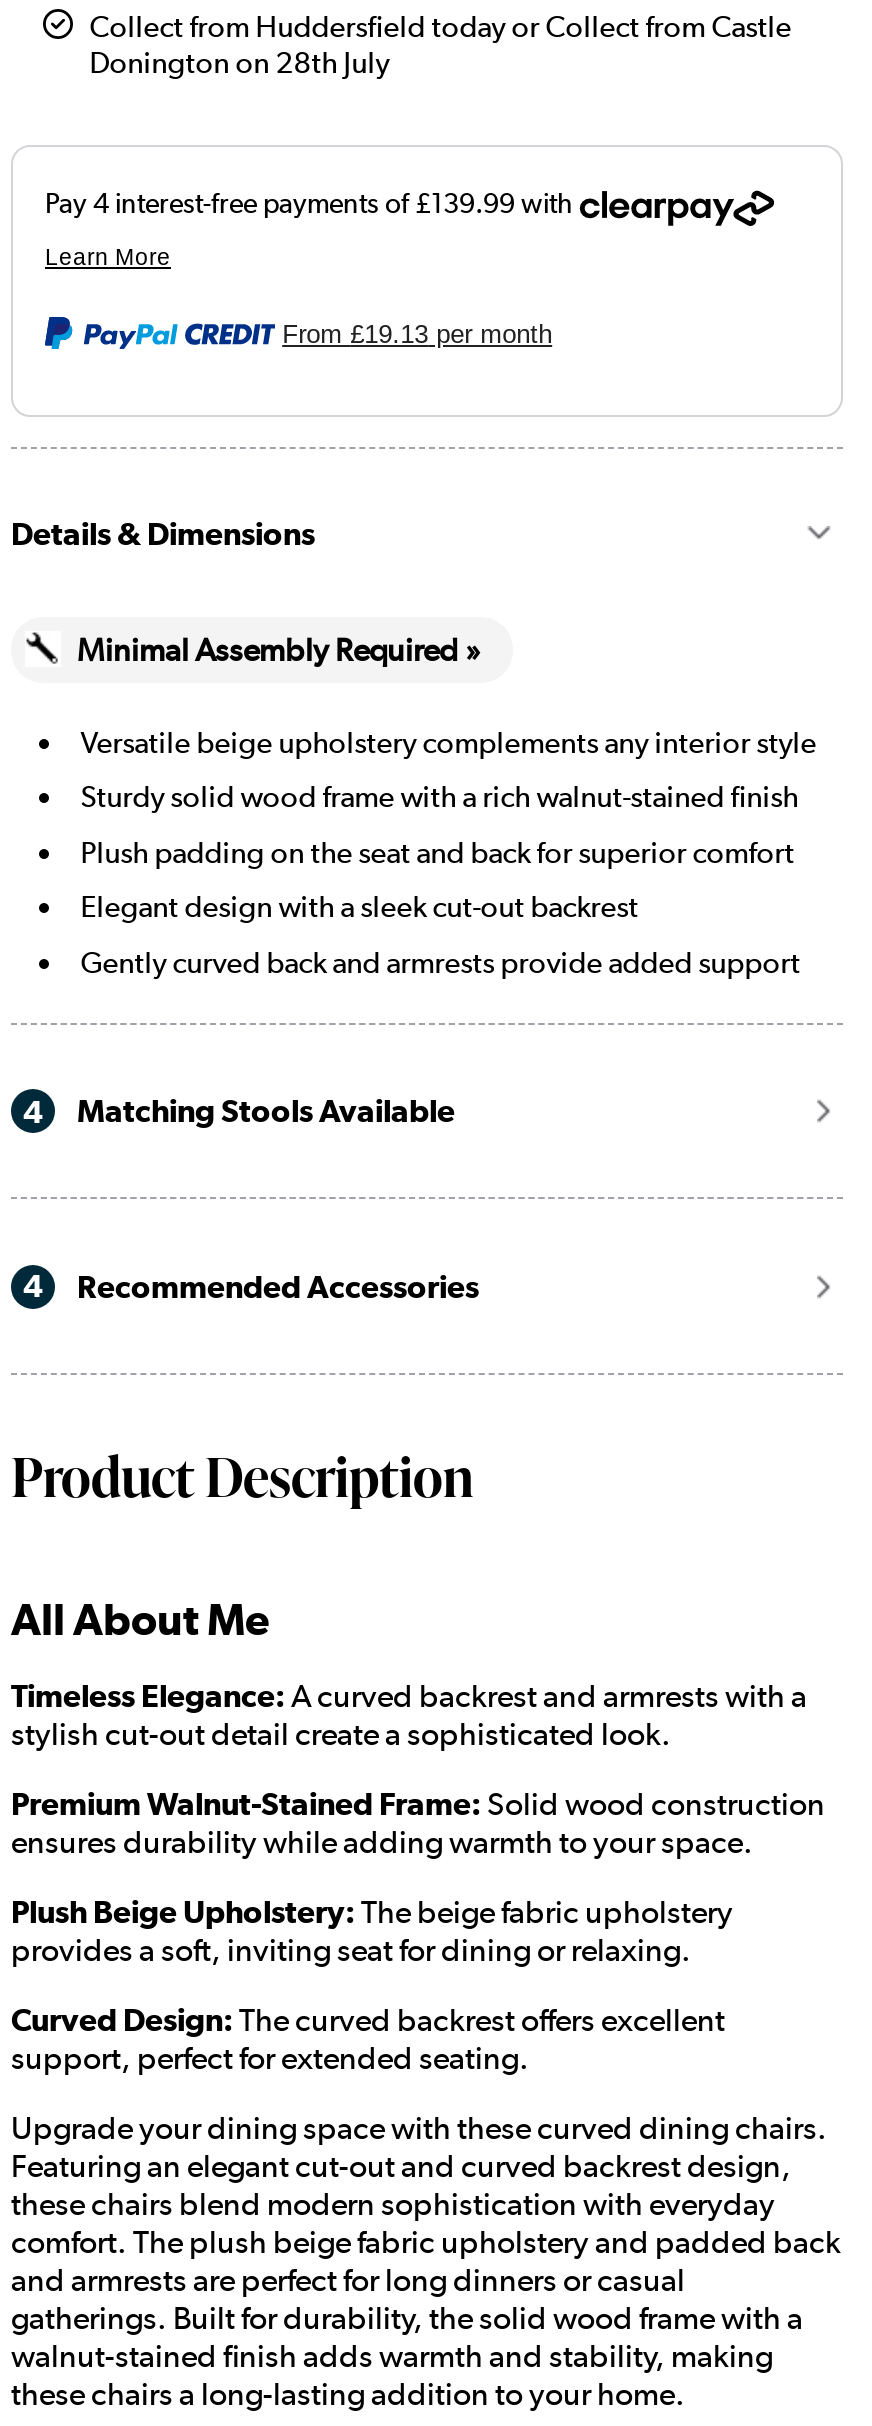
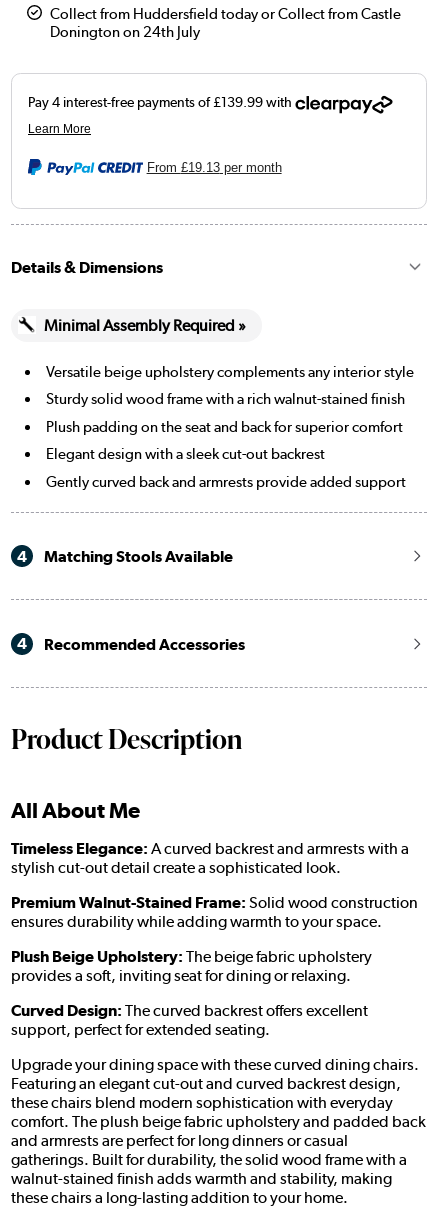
[89,44,389,80] Donington on 28th July -> [50,23,200,41] Donington on 24th July

